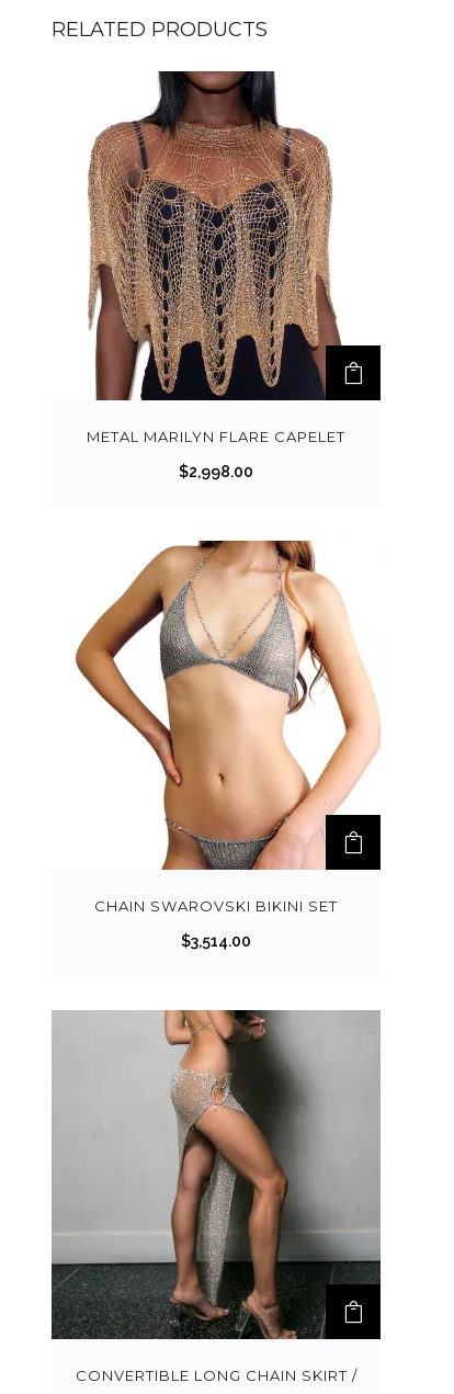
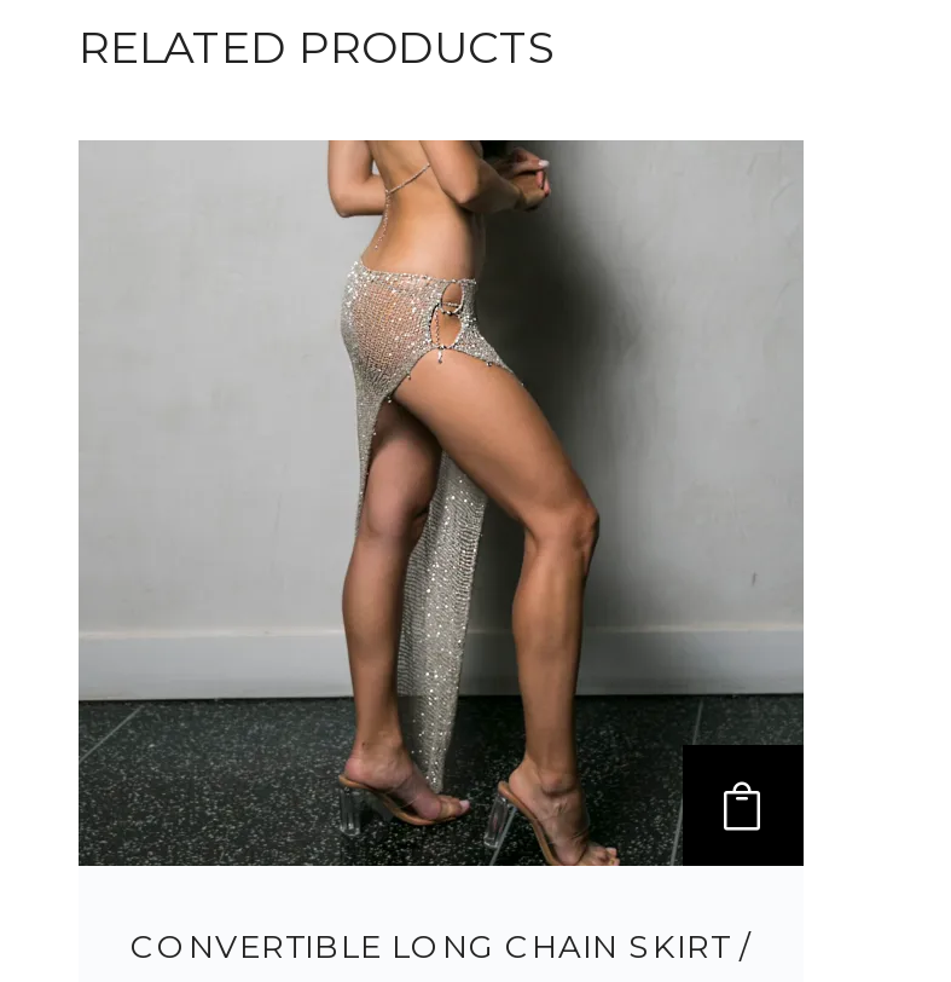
[87,70,381,481] [image] | METAL MARILYN FLARE CAPELET | $2,998.00 -> none
[75,540,382,950] [image] | CHAIN SWAROVSKI BIKINI SET | $3,514.00 -> none

